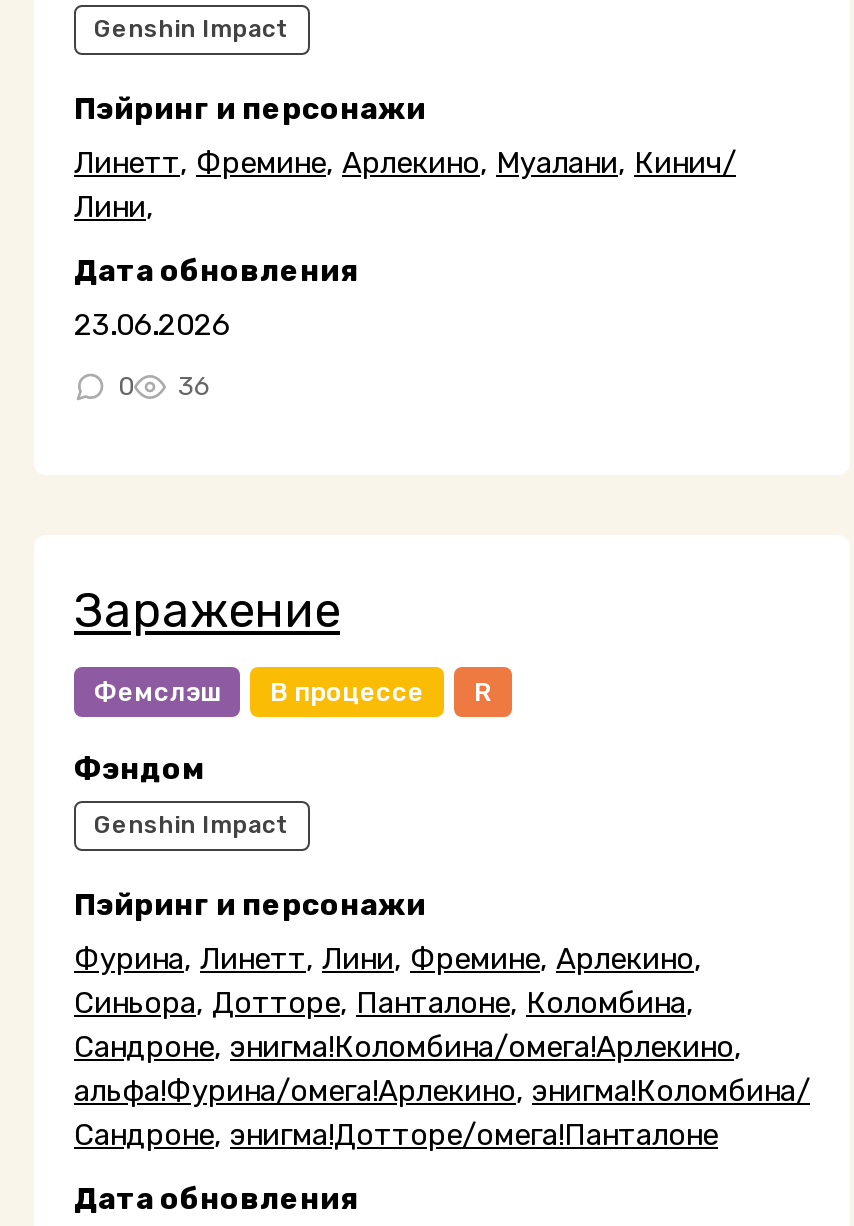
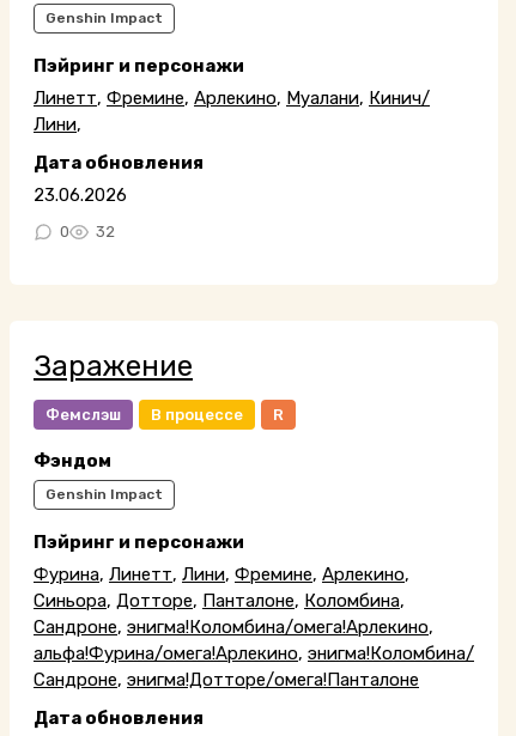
[118,371,210,401] 0 36 -> [60,223,115,241] 0 32

